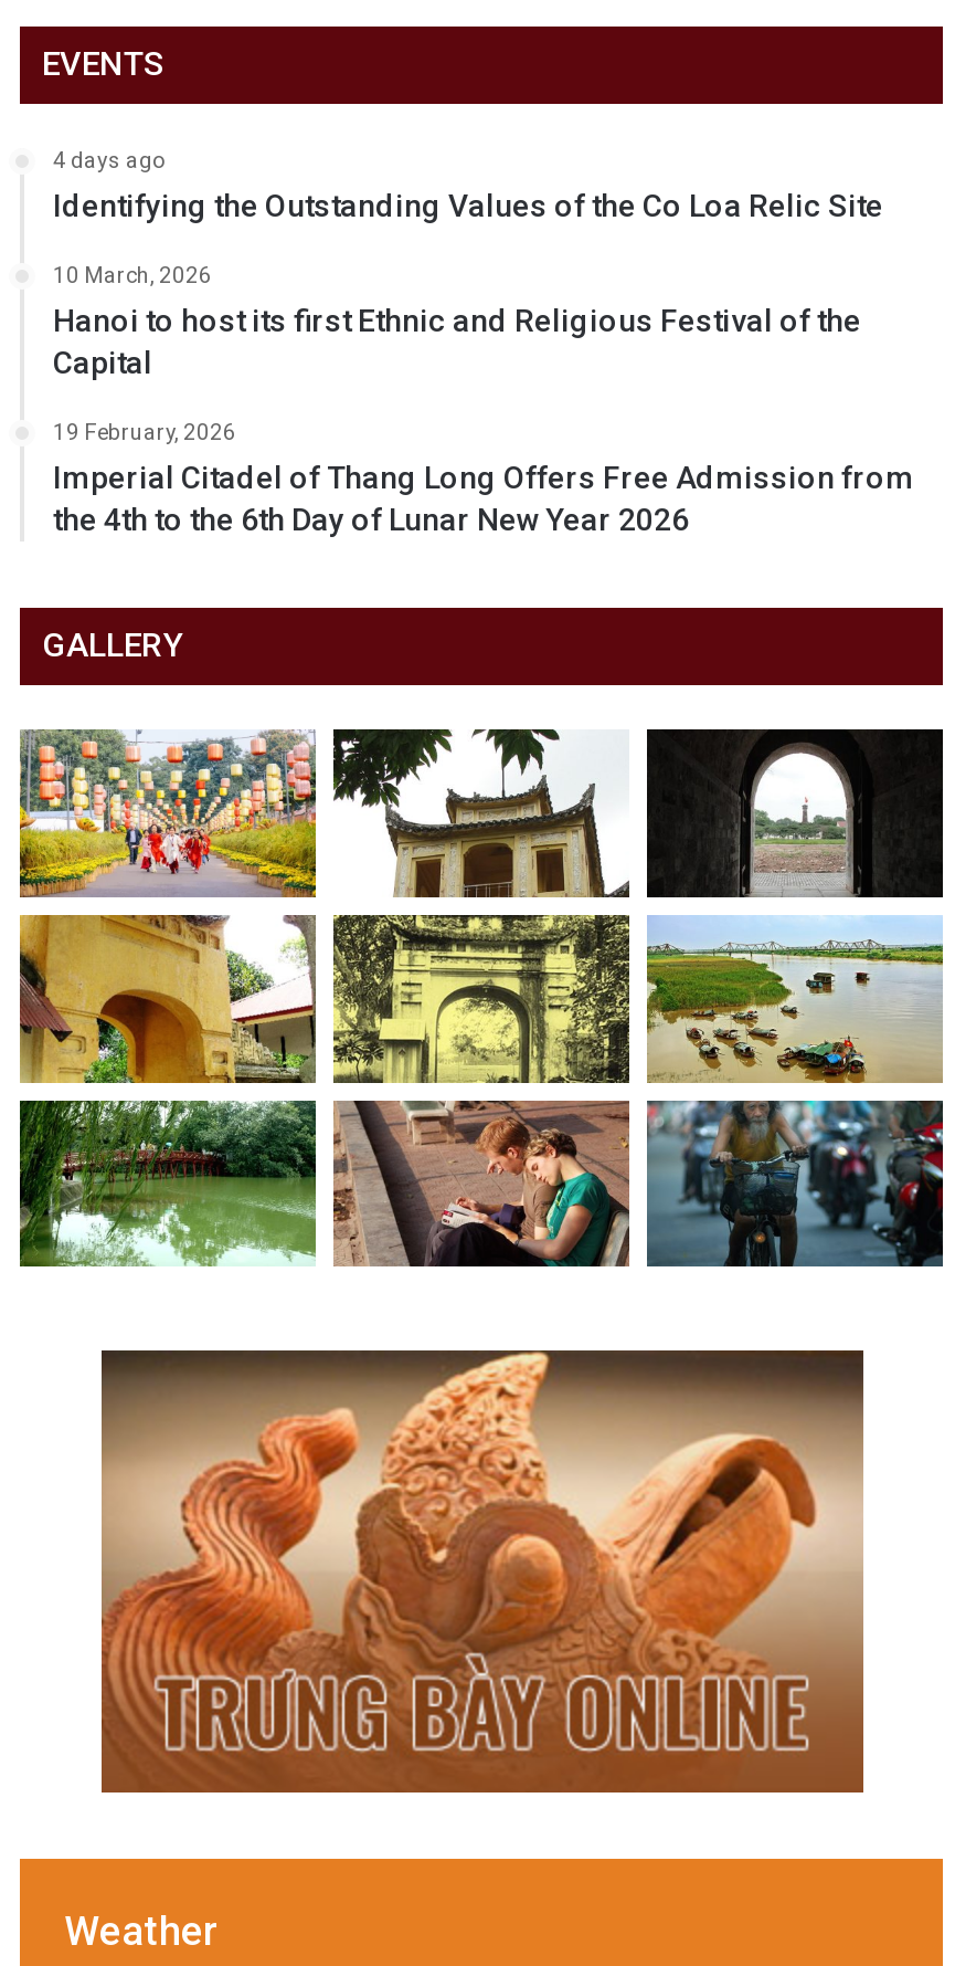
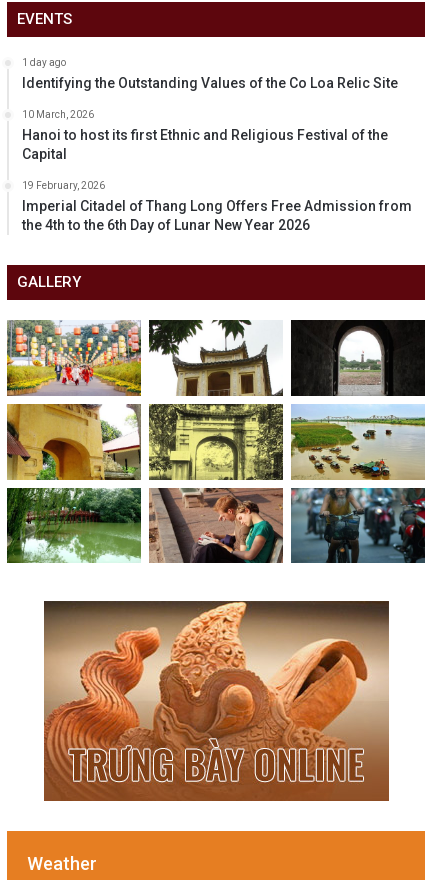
[53,149,163,173] 4 days ago -> [22,57,66,68] 1 day ago

